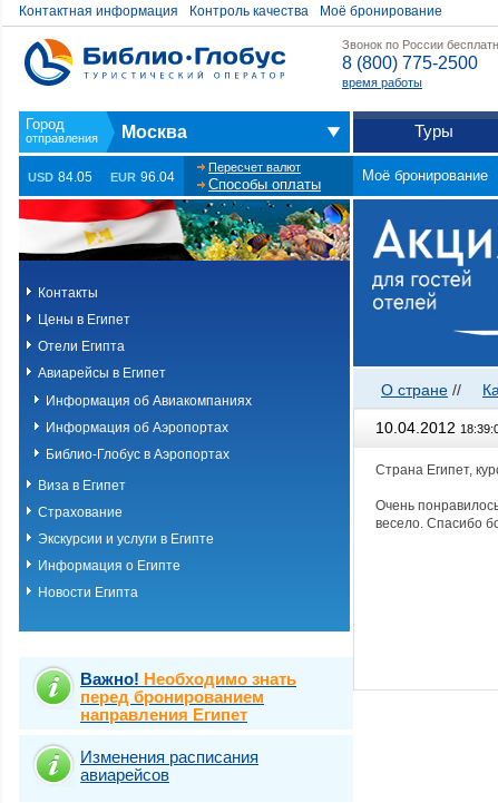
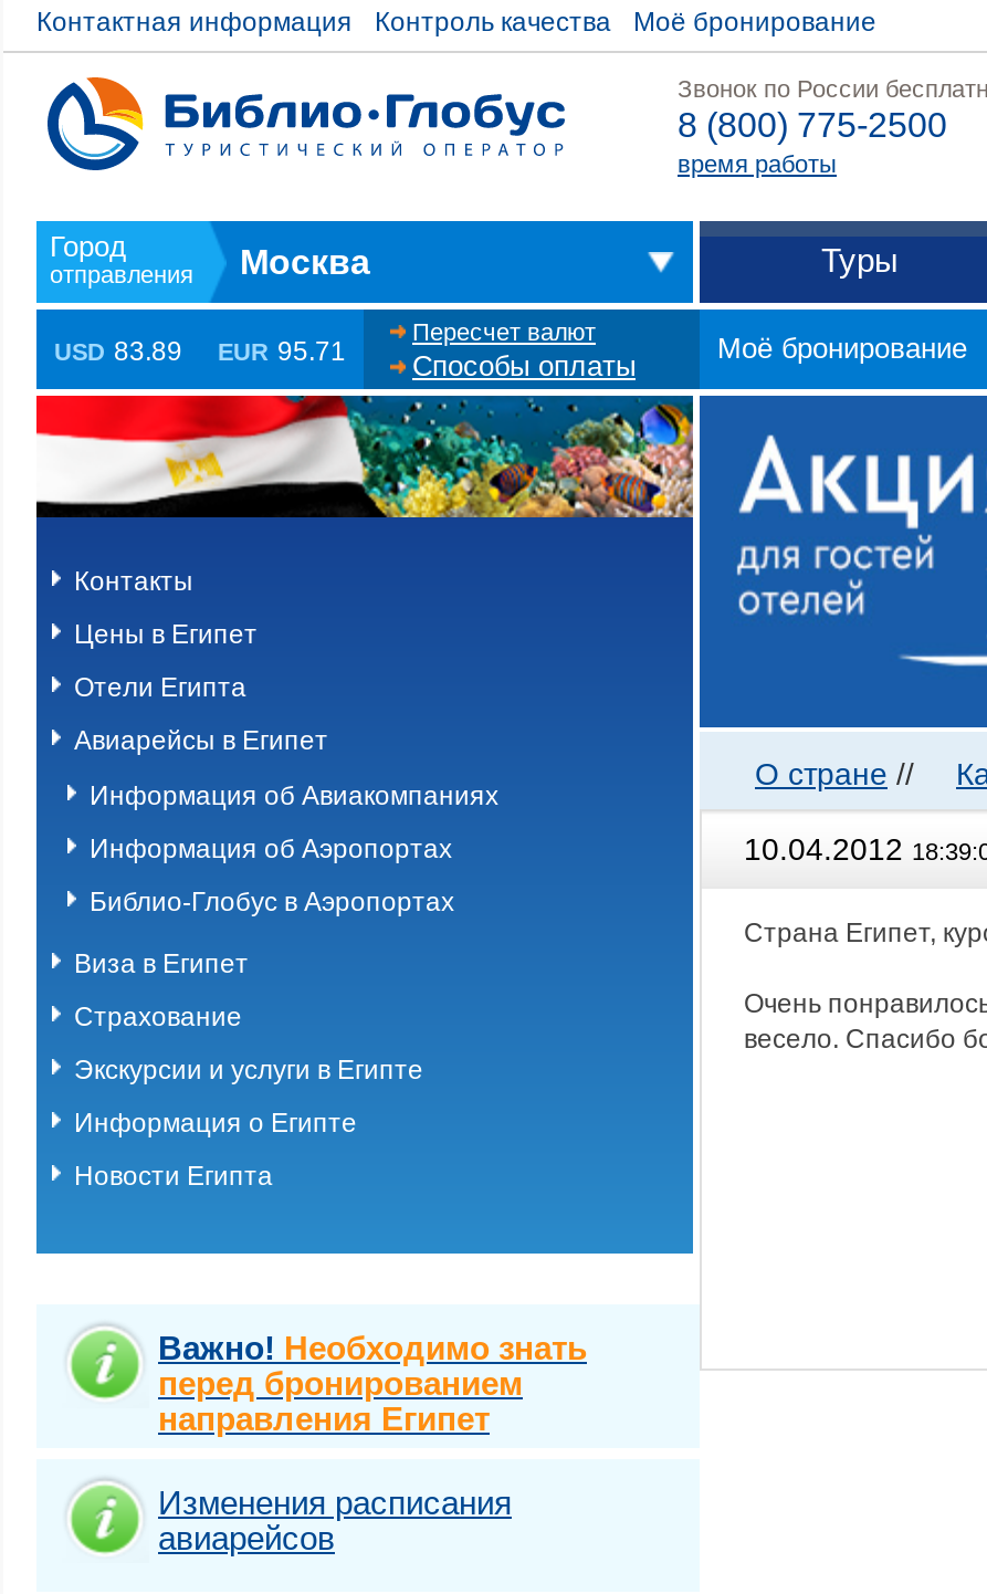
[28,169,92,185] USD 84.05 -> [54,336,182,367] USD 83.89
[110,169,175,185] EUR 96.04 -> [218,336,346,367] EUR 95.71

